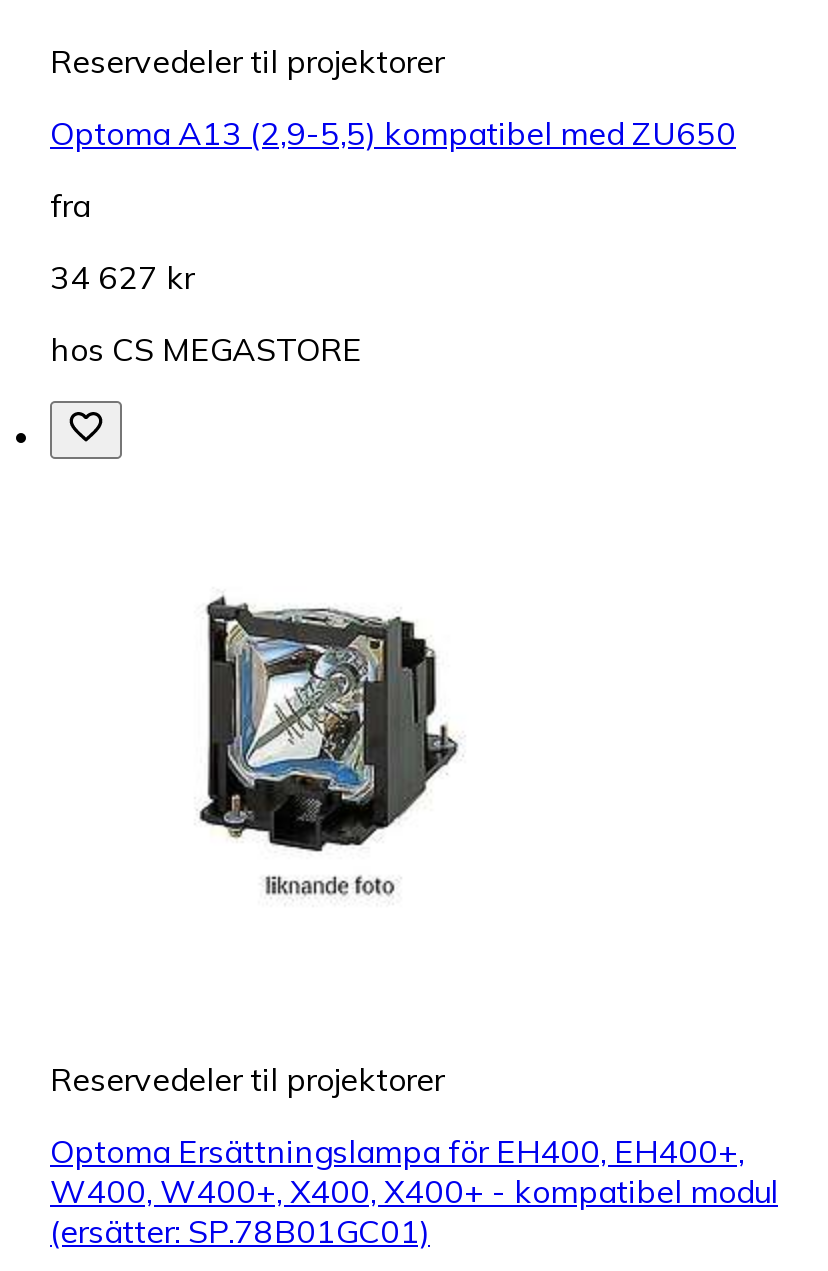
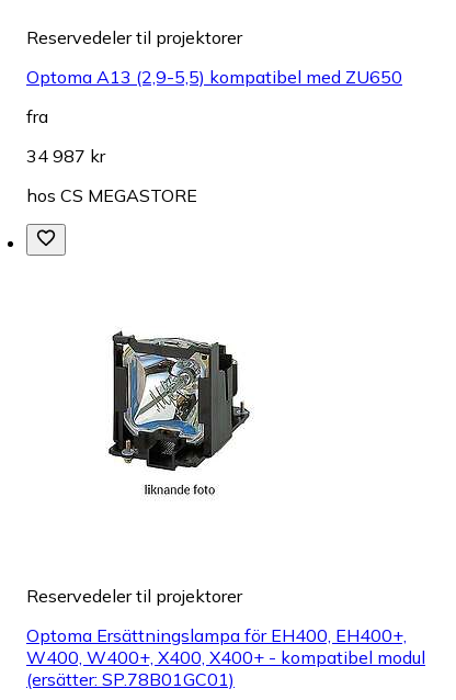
[50,257,194,297] 34 627 kr -> [26,145,105,167] 34 987 kr

